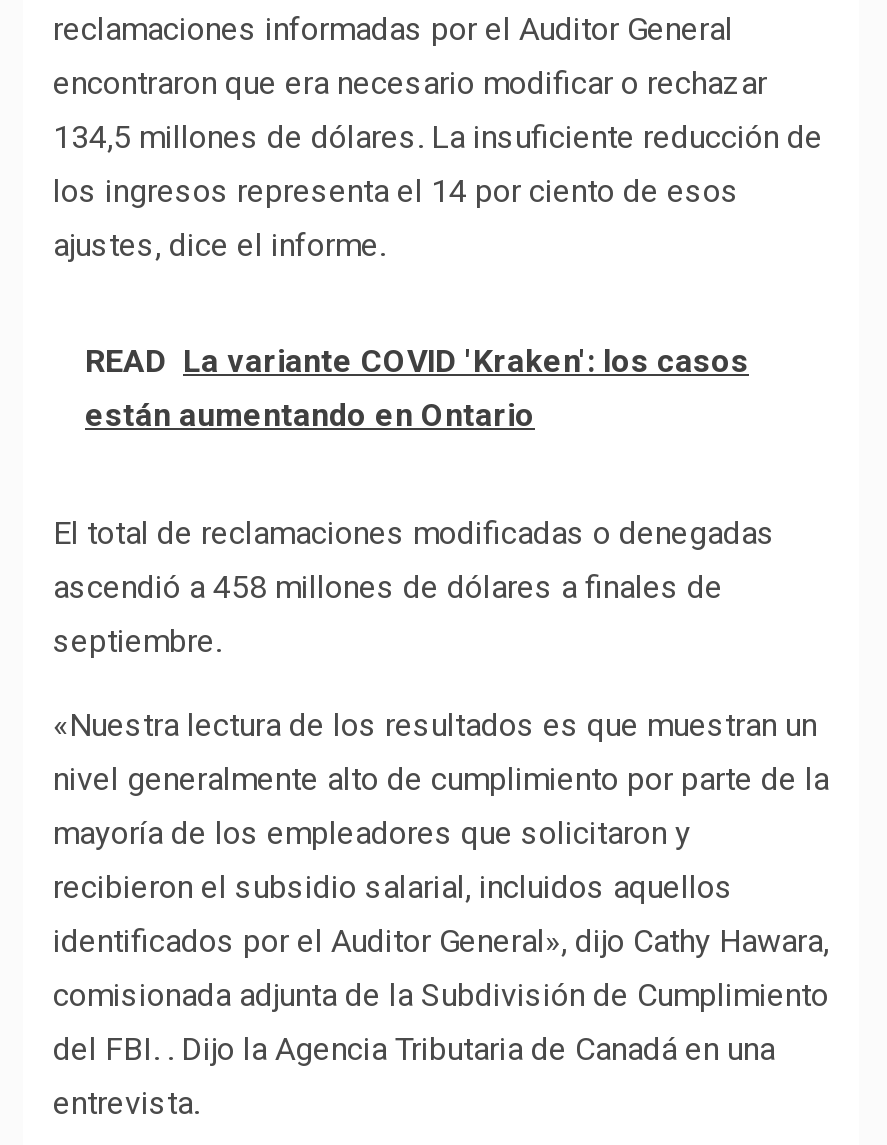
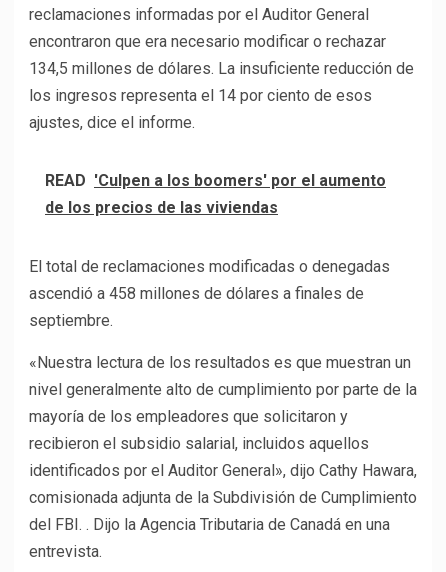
[85,341,749,433] READ La variante COVID 'Kraken': los casos | están aumentando en Ontario -> [45,170,386,216] READ 'Culpen a los boomers' por el aumento | de los precios de las viviendas

